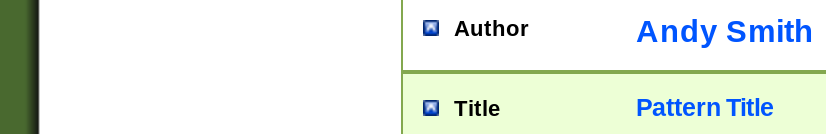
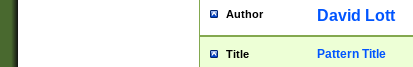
[636,14,814,48] Andy Smith -> [316,7,394,24] David Lott

